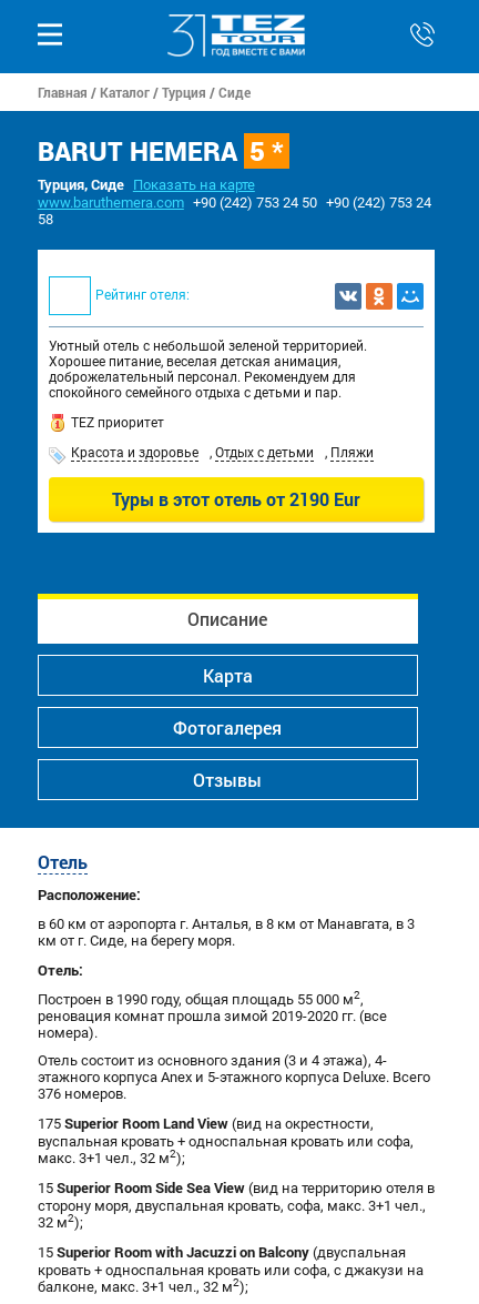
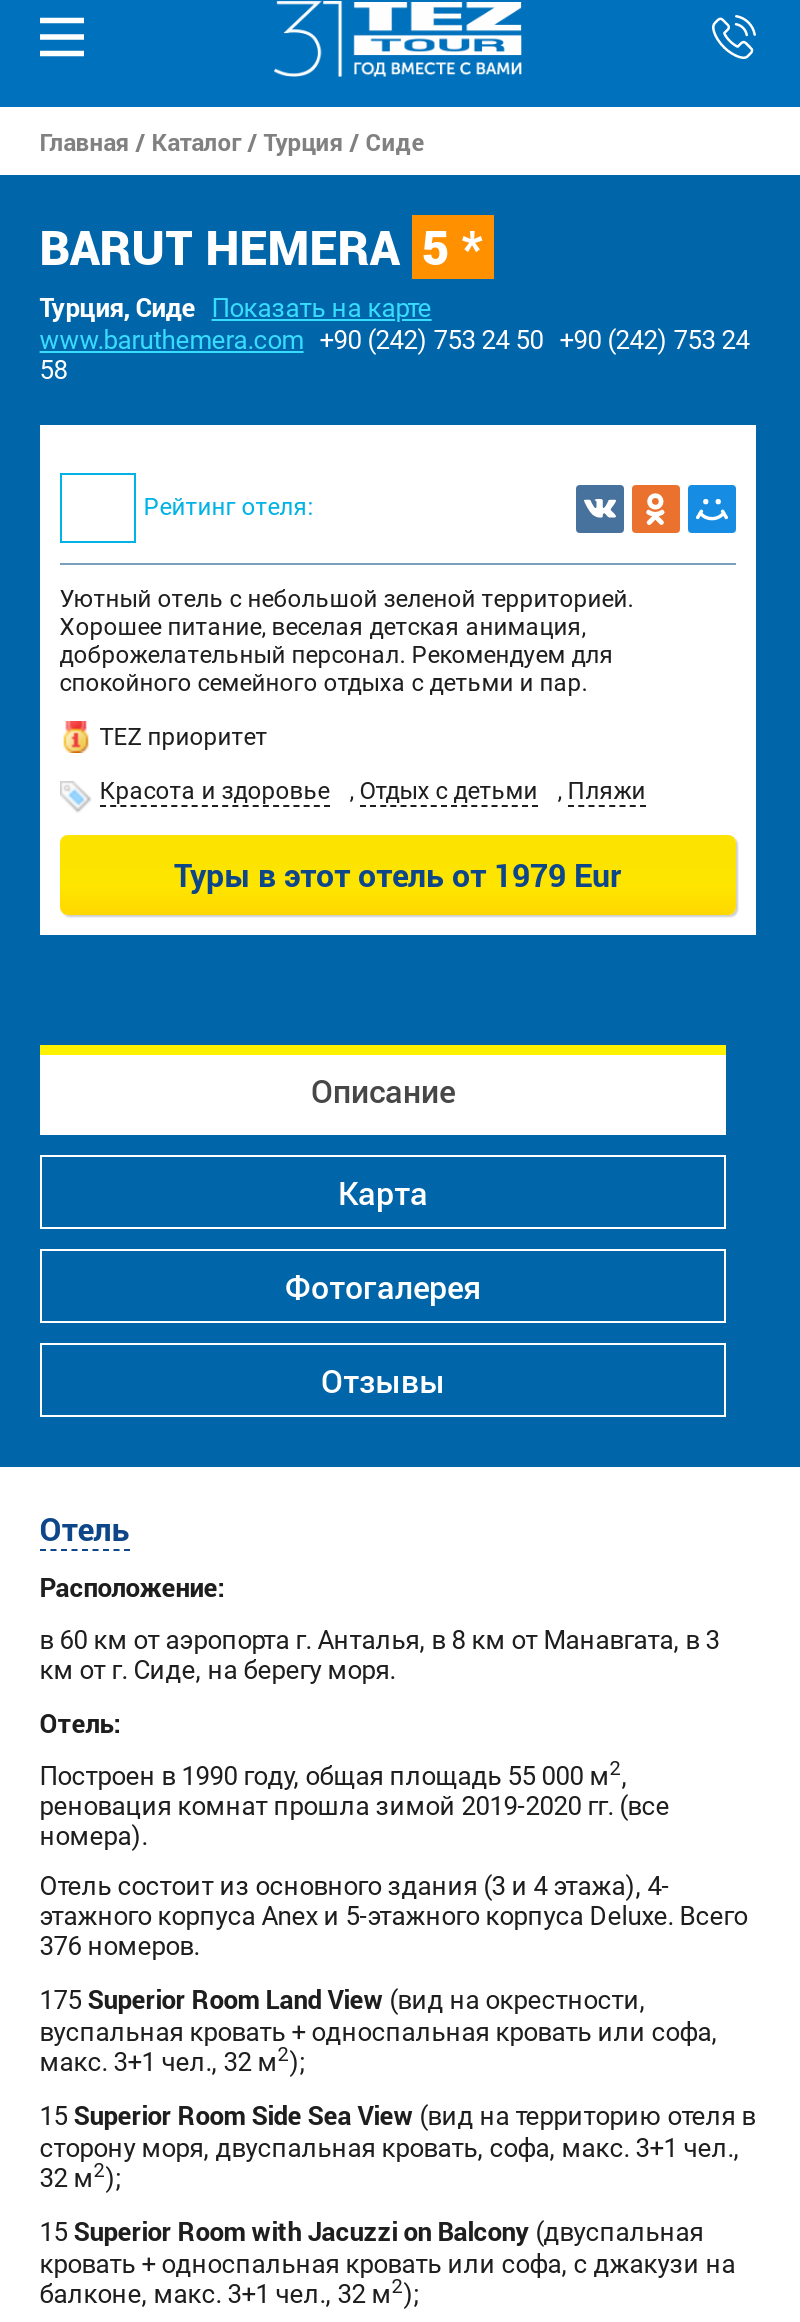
[112,487,360,511] Туры в этот отель от 2190 Eur -> [174,853,622,895] Туры в этот отель от 1979 Eur

